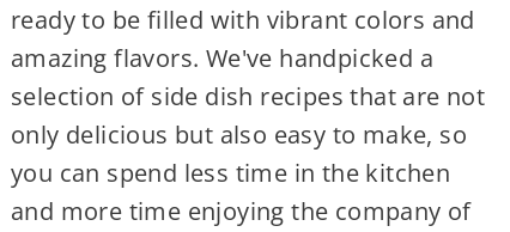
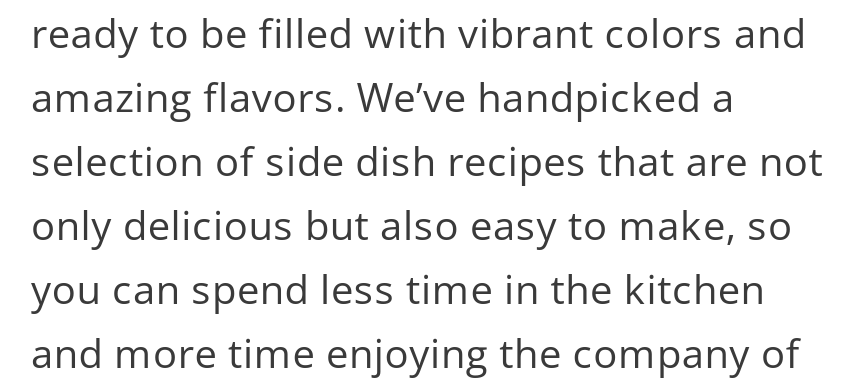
[11,42,433,75] amazing flavors. We've handpicked a -> [31,71,735,125] amazing flavors. We’ve handpicked a

